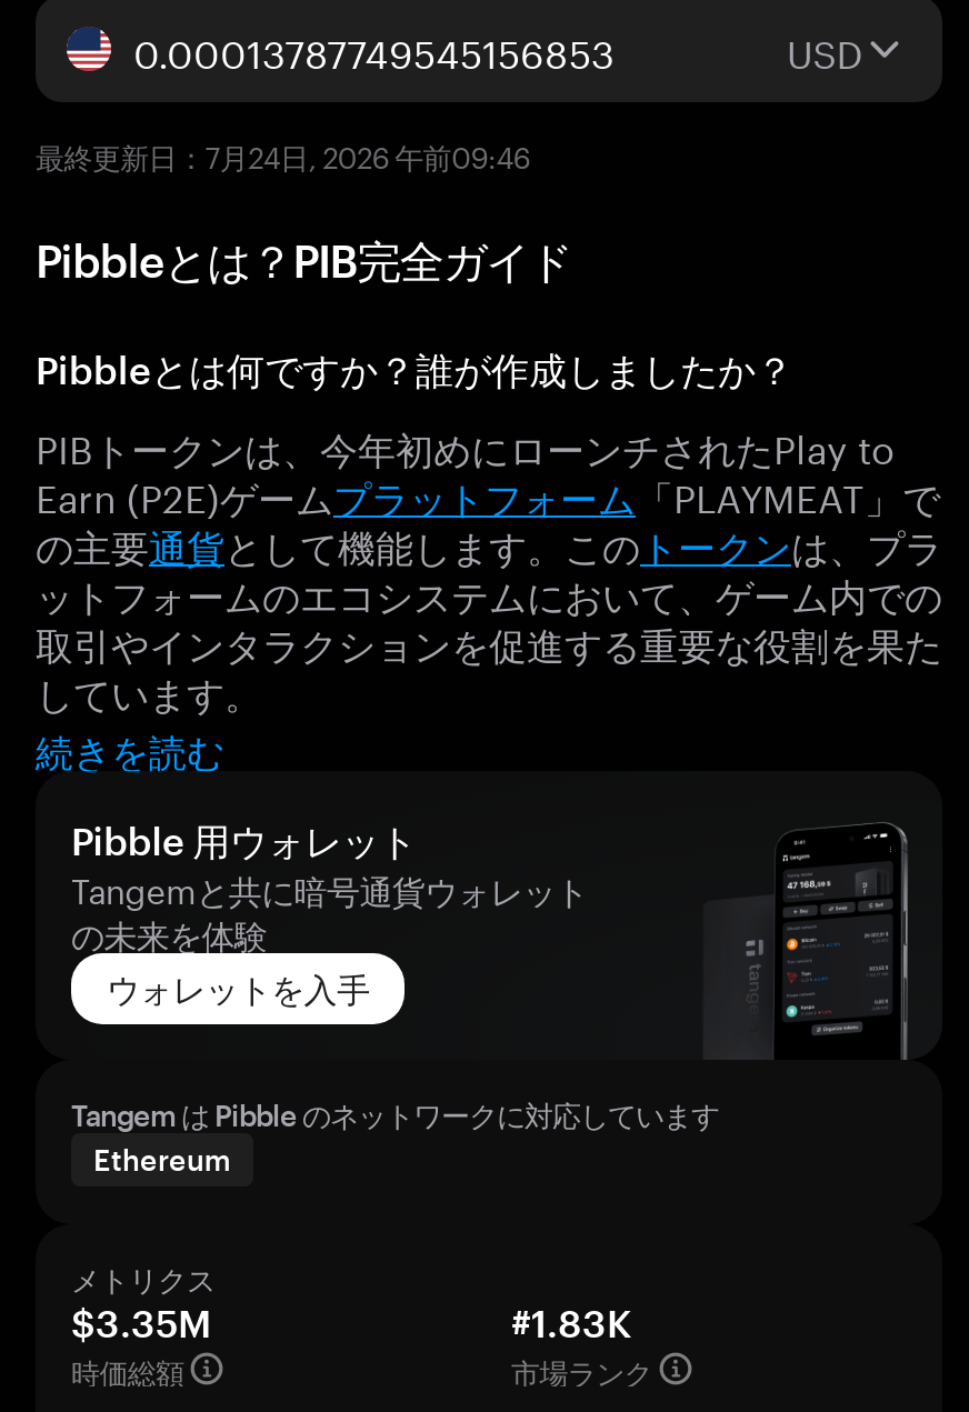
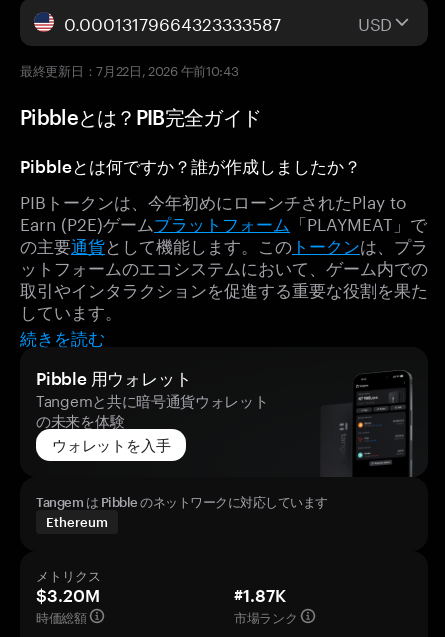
[36,131,530,176] 最終更新日：7月24日, 2026 午前09:46 -> [20,59,238,79] 最終更新日：7月22日, 2026 午前10:43
[71,1300,211,1344] $3.35M -> [36,585,100,605] $3.20M
[511,1300,631,1344] #1.83K -> [234,585,286,605] #1.87K

